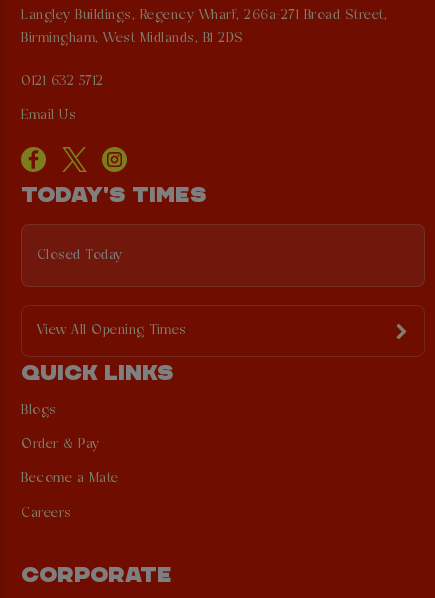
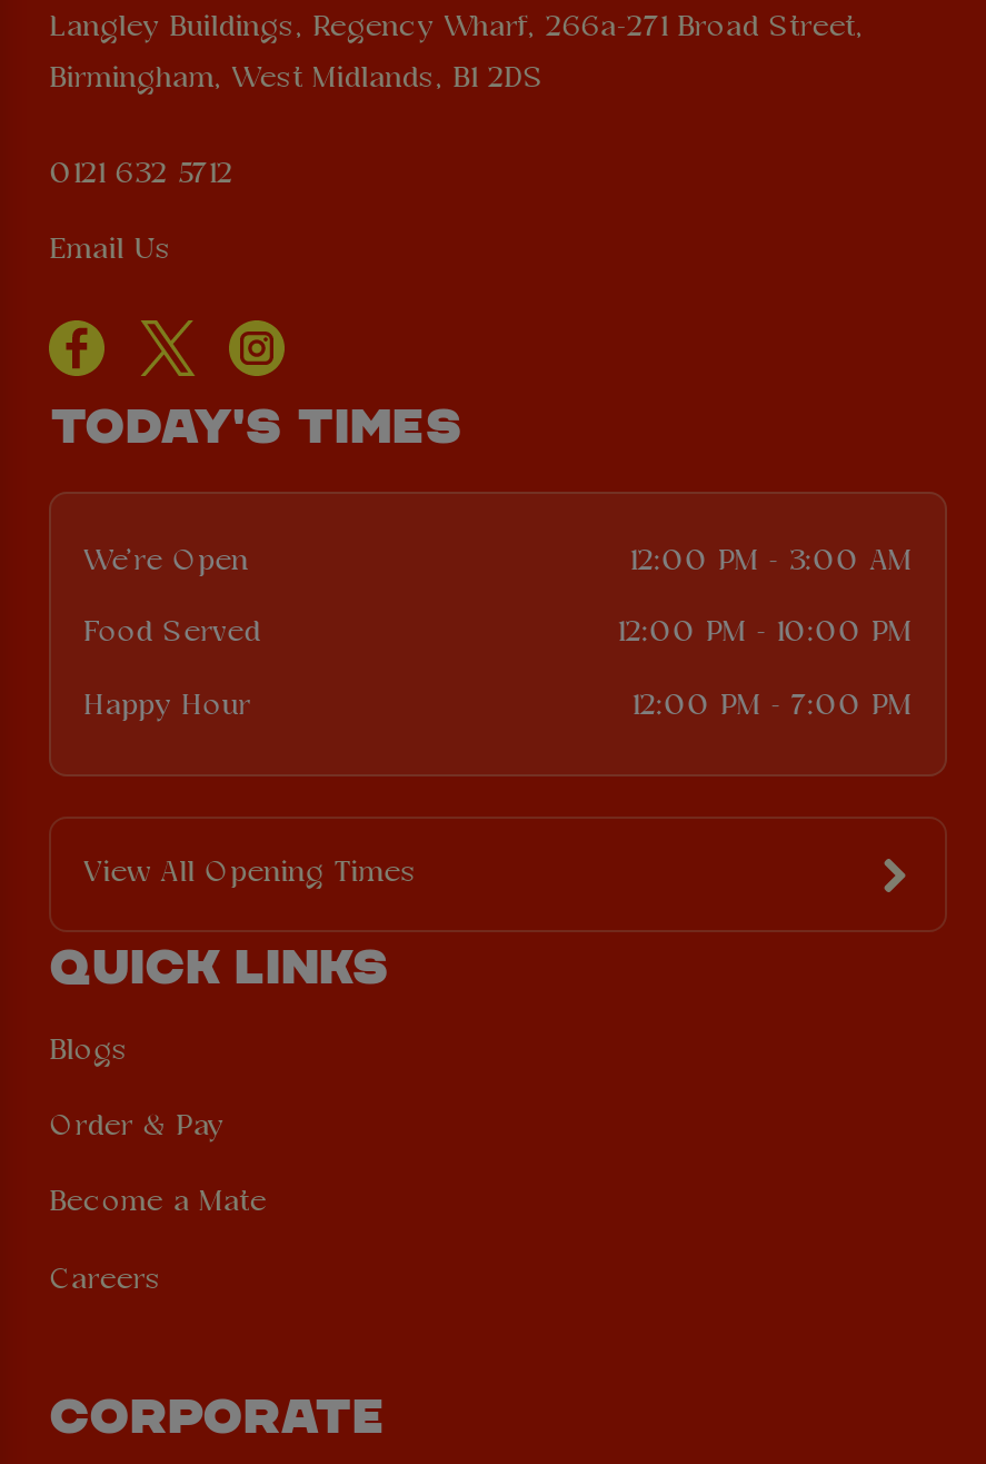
[37,248,123,263] Closed Today -> [84,545,912,723] We're Open | 12:00 PM - 3:00 AM | Food Served | 12:00 PM - 10:00 PM | Happy Hour | 12:00 PM - 7:00 PM

